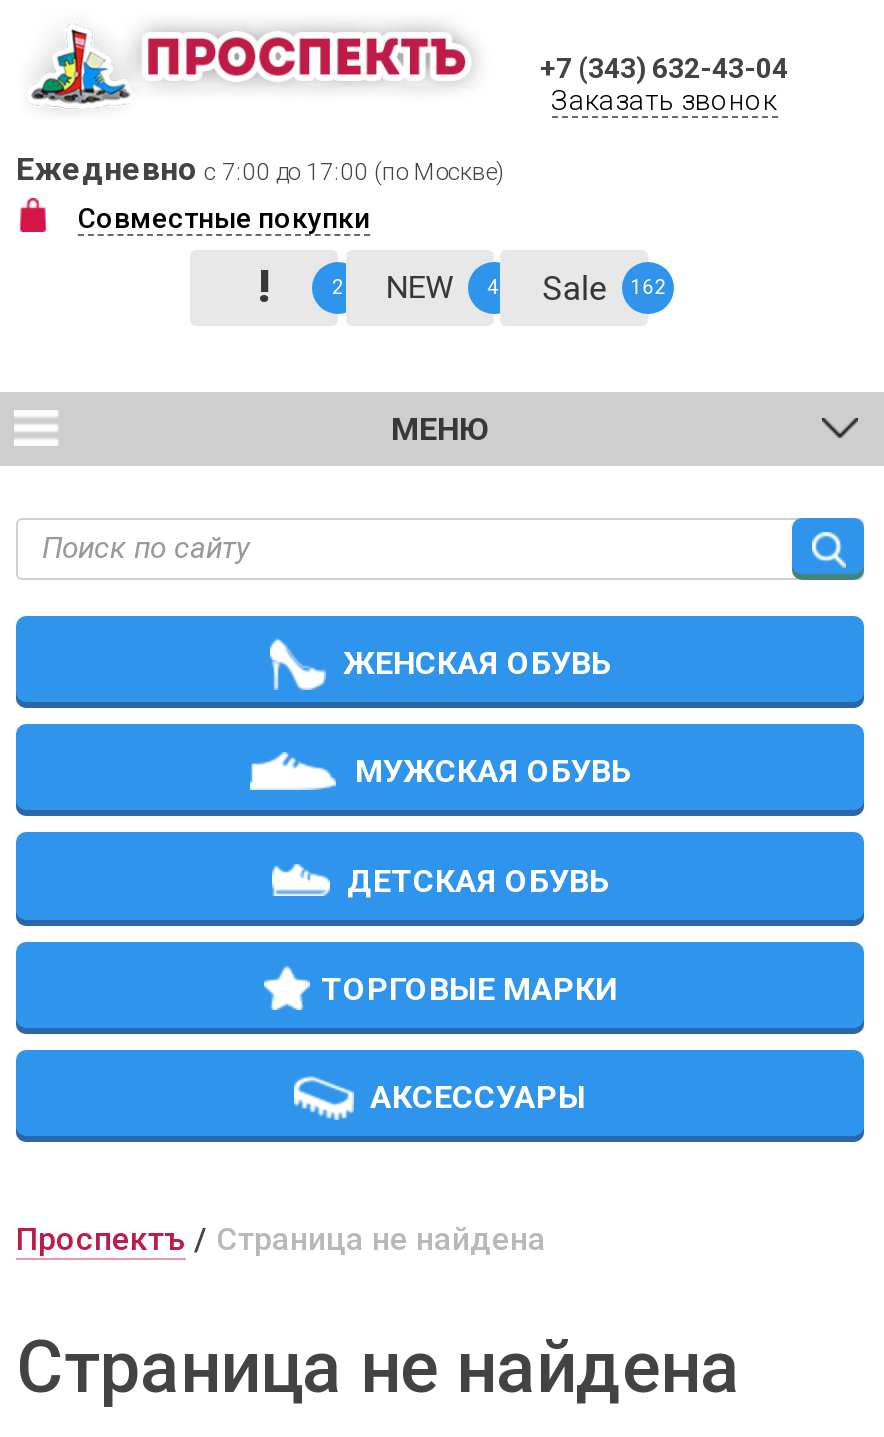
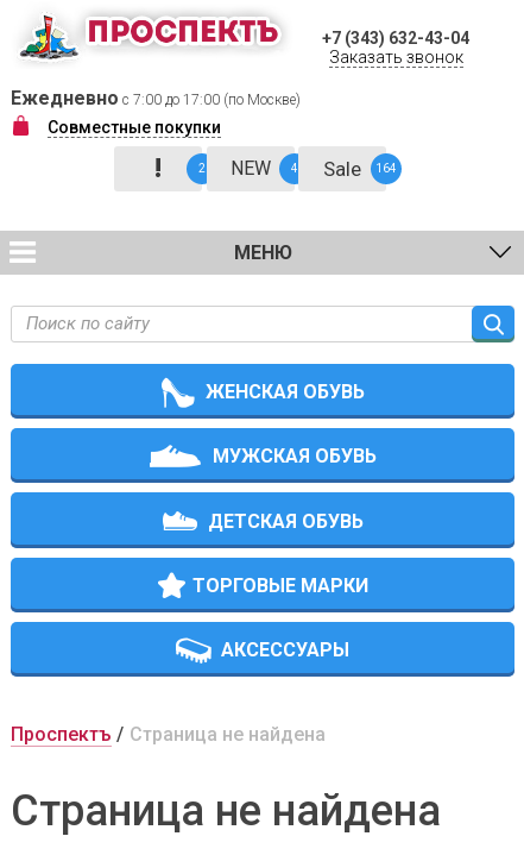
[332,268,666,308] 2 NEW 4 Sale 162 -> [198,157,397,181] 2 NEW 4 Sale 164

